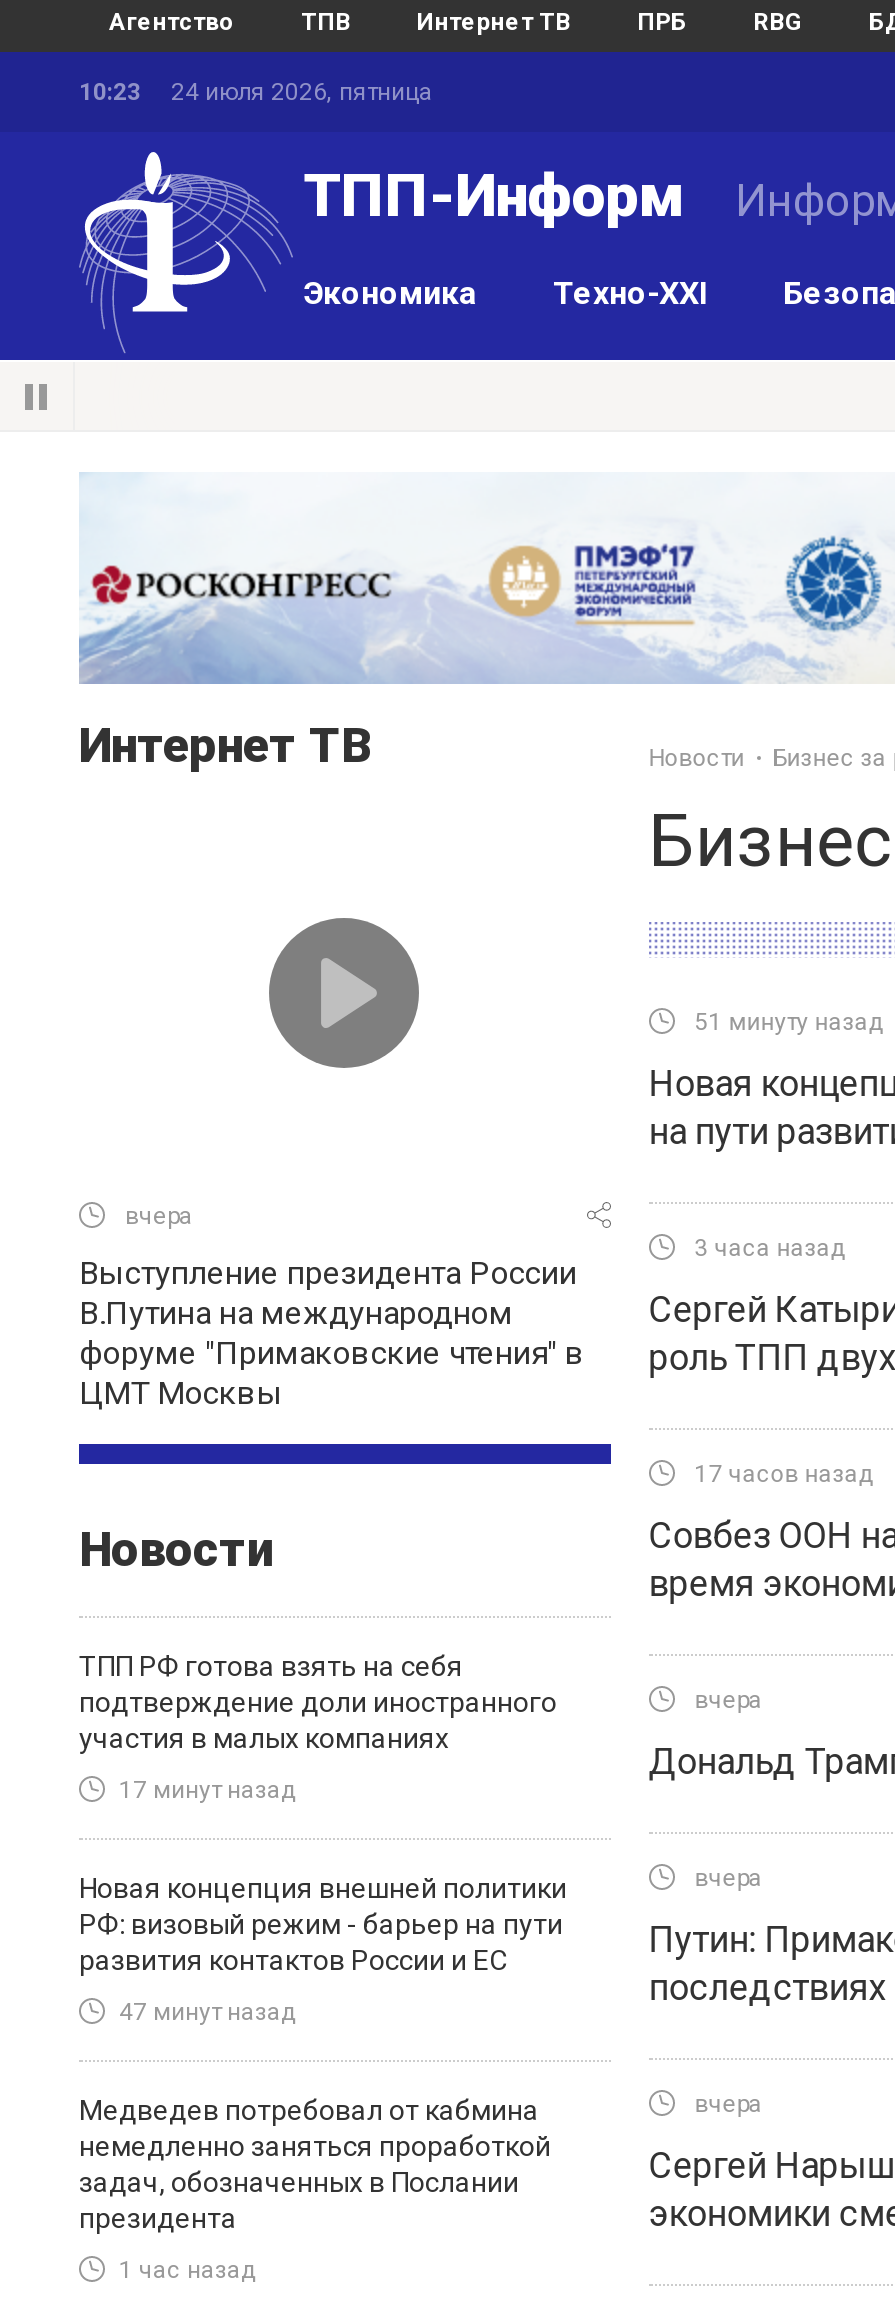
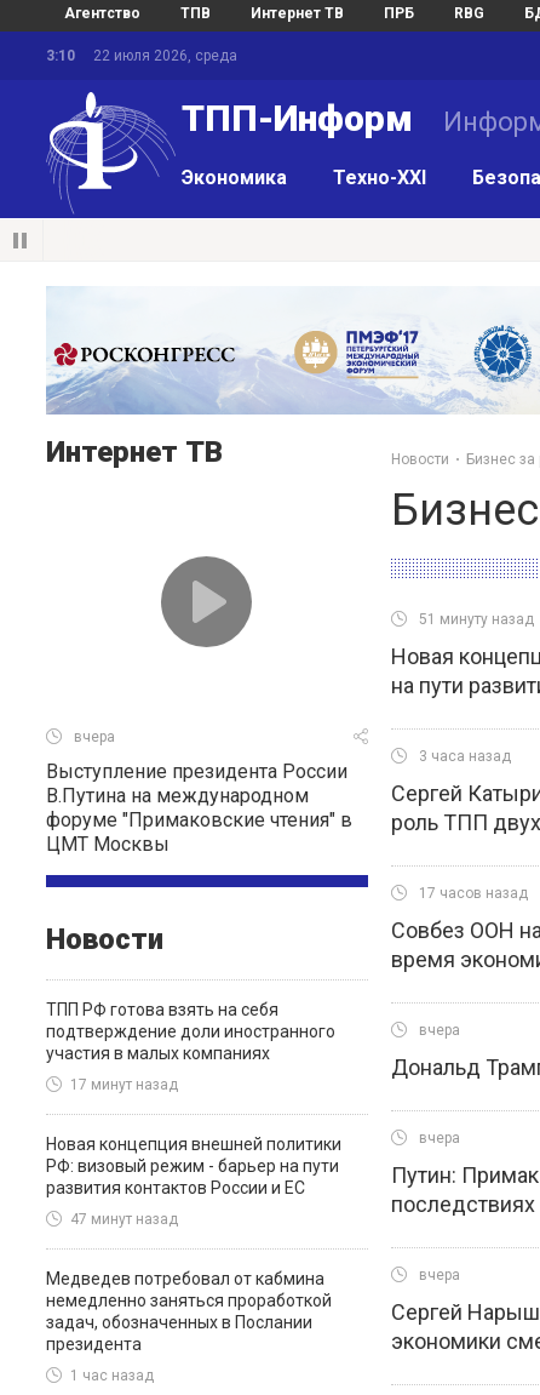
[79,78,141,106] 10:23 -> [46,47,75,64] 3:10
[171,78,433,106] 24 июля 2026, пятница -> [93,47,237,64] 22 июля 2026, среда

